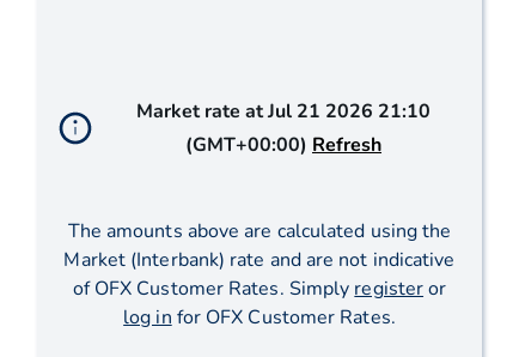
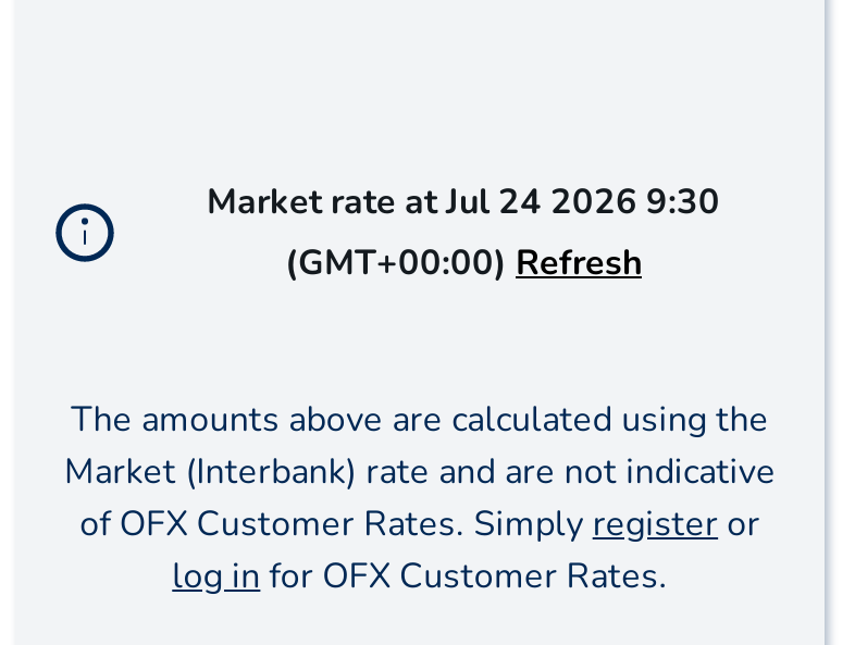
[136,98,431,125] Market rate at Jul 21 2026 21:10 -> [207,179,720,227] Market rate at Jul 24 2026 9:30

